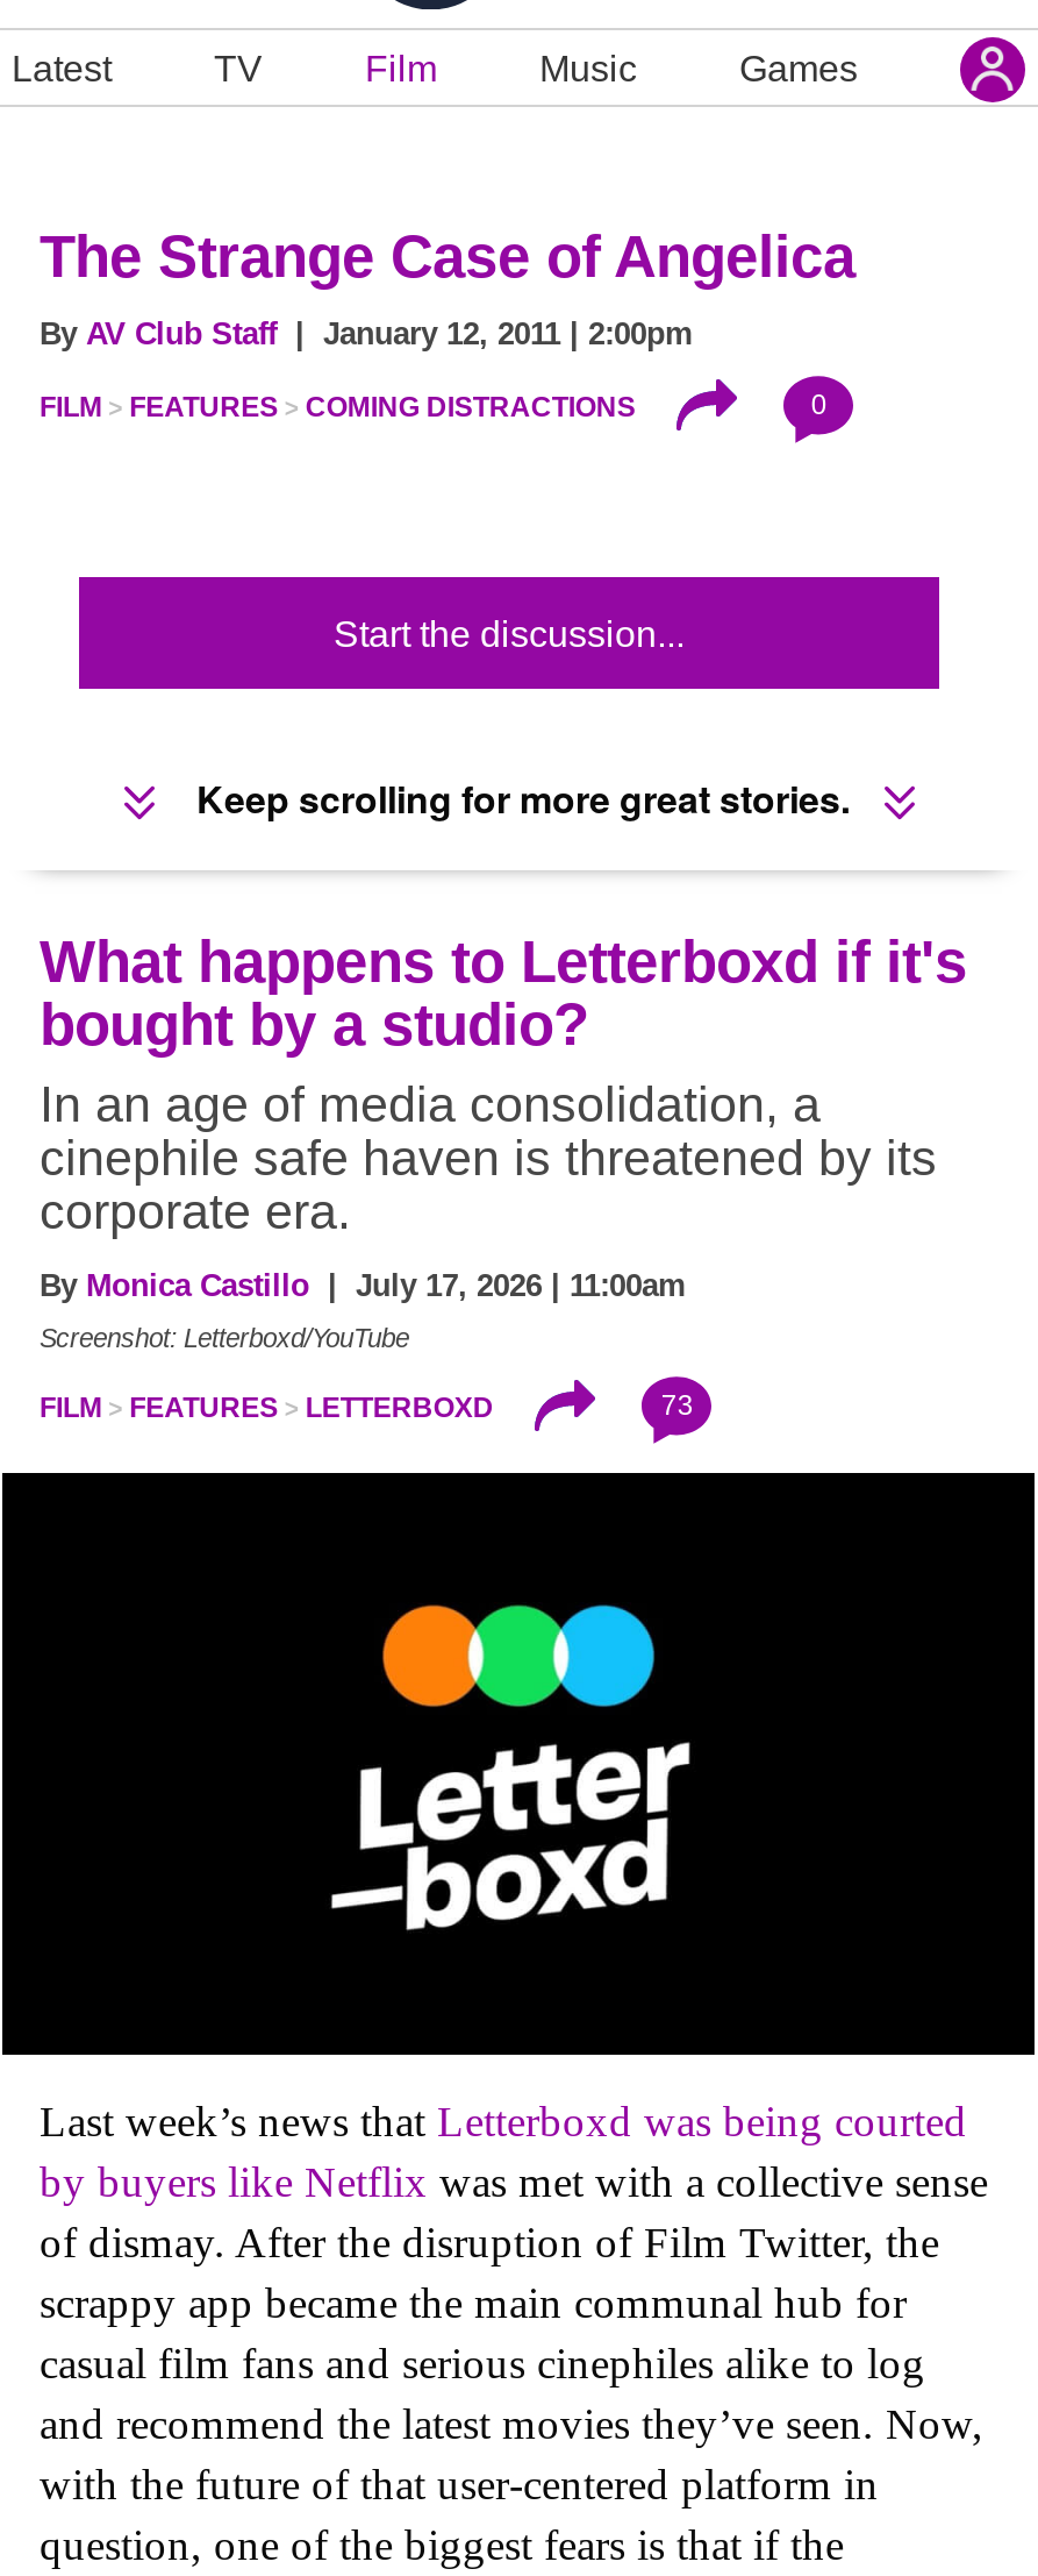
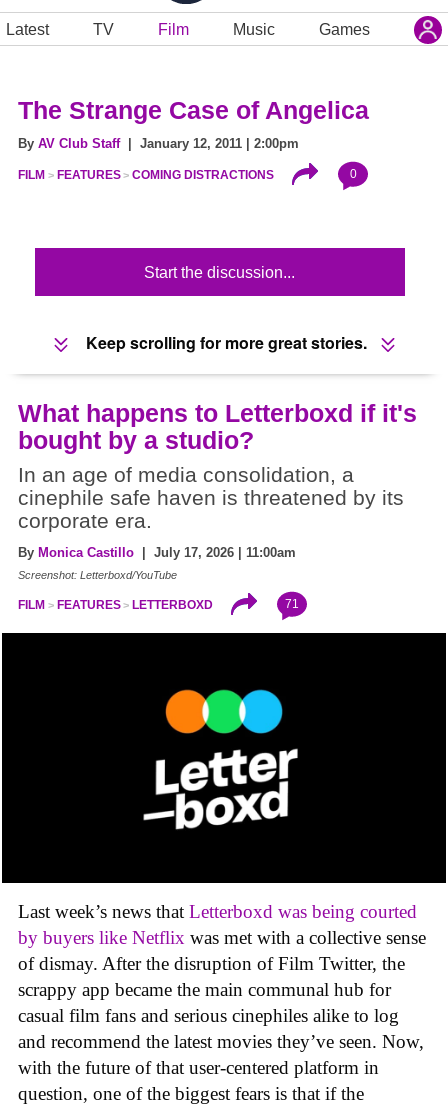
[661,1389,693,1422] 73 -> [285,597,299,611] 71

